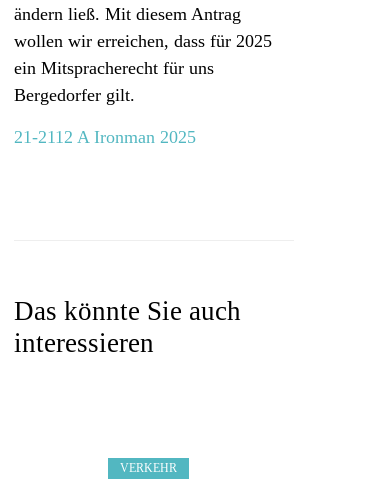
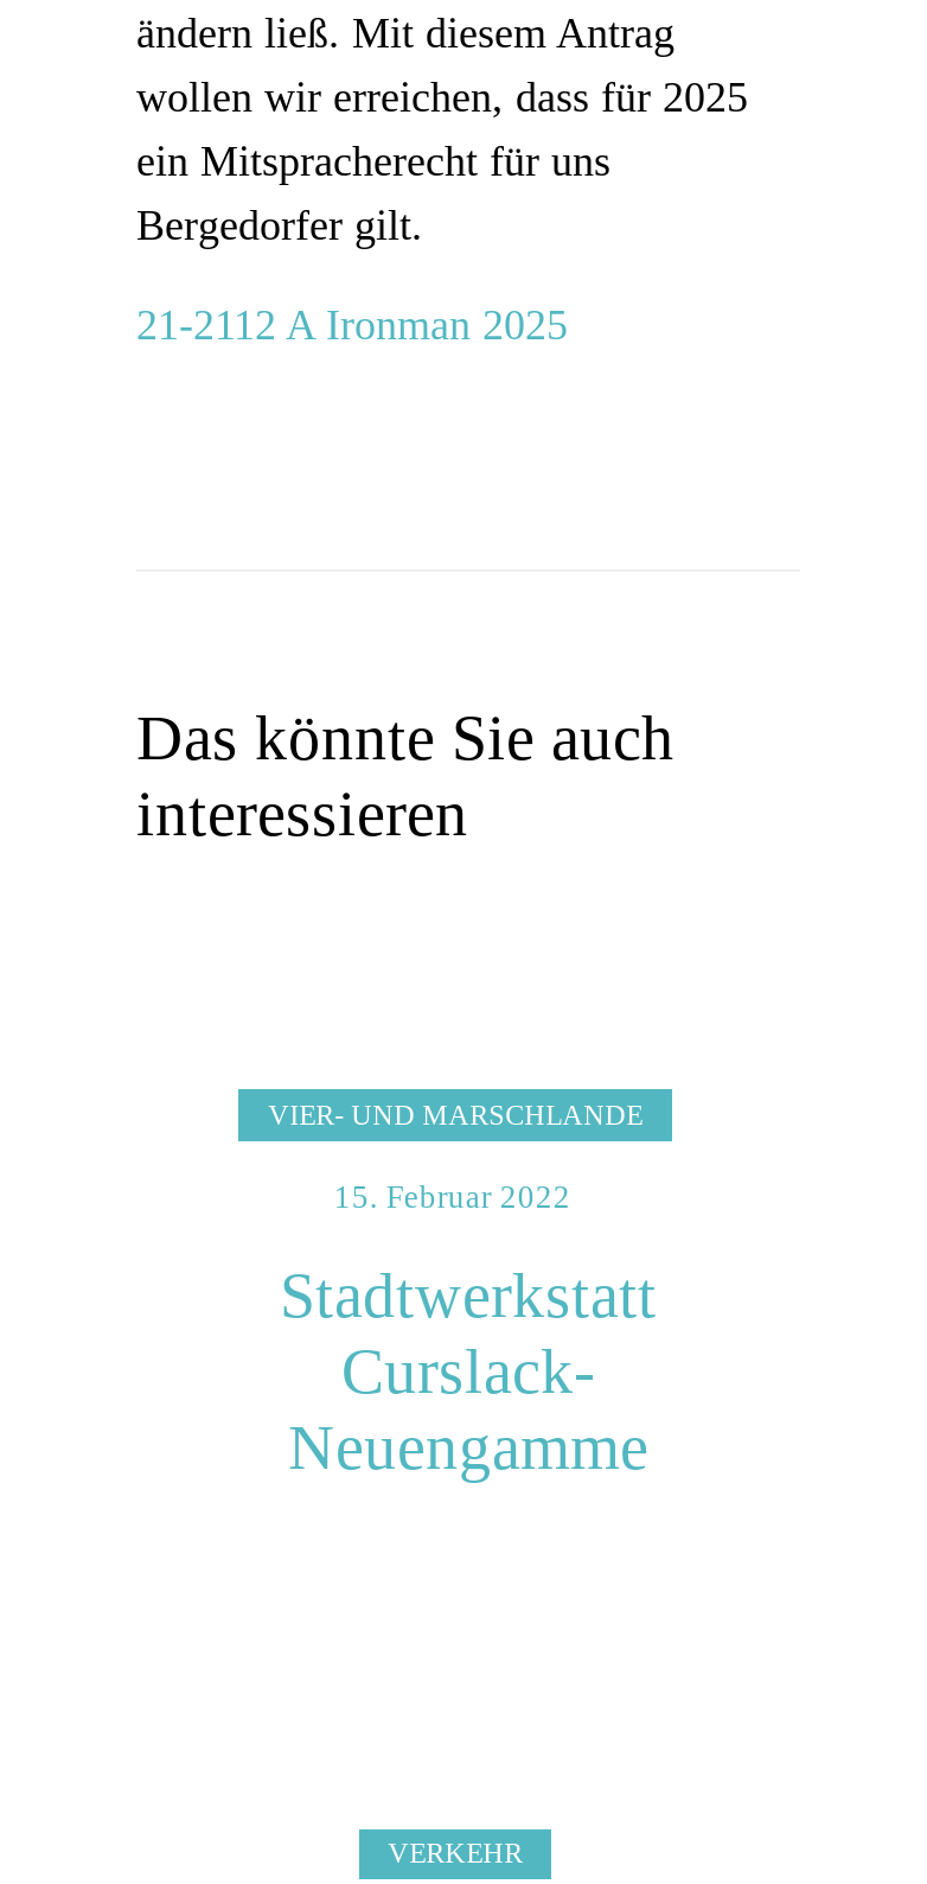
none -> [268,1097,657,1484] VIER- UND MARSCHLANDE | 15. Februar 2022 | Stadtwerkstatt | Curslack- | Neuengamme

